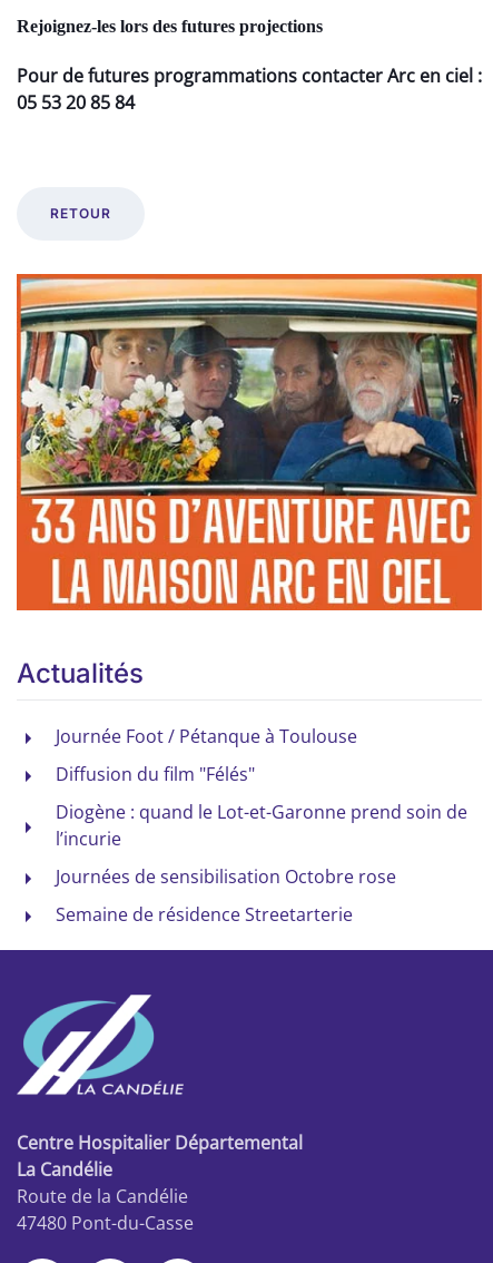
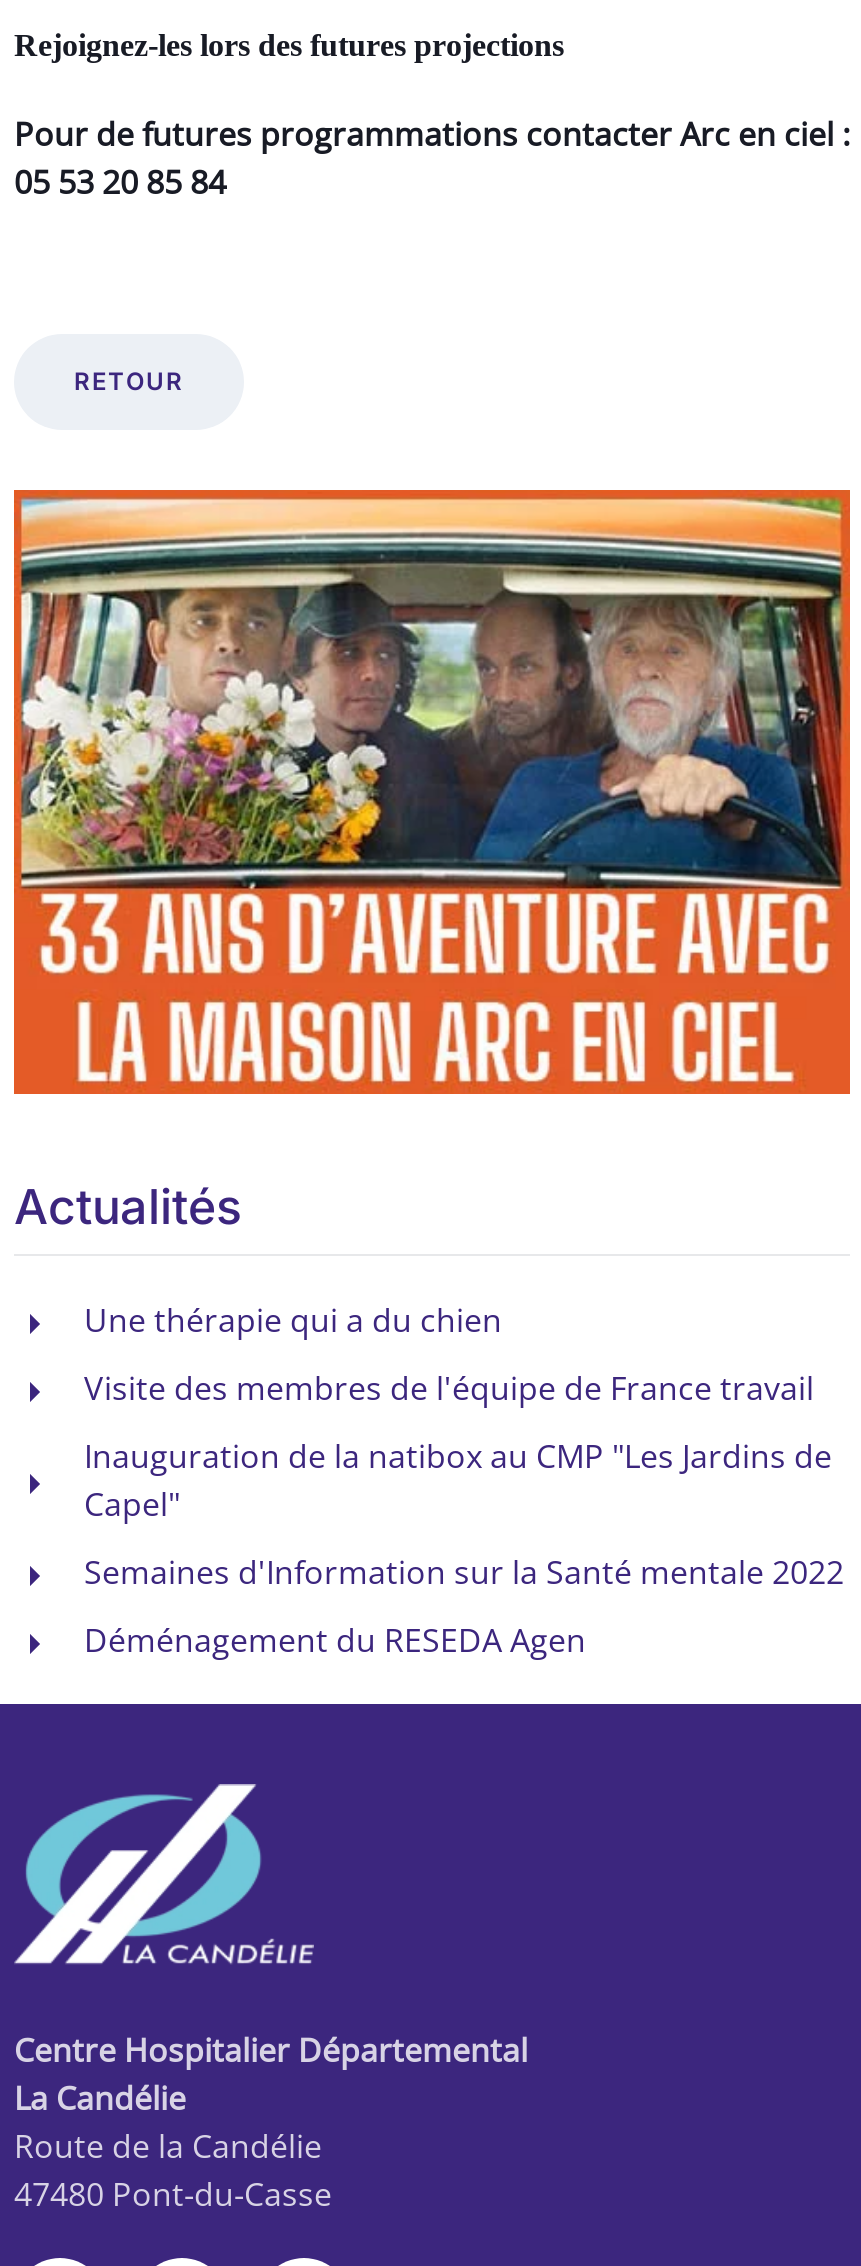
[56,724,357,749] Journée Foot / Pétanque à Toulouse -> [84,1299,502,1343] Une thérapie qui a du chien
[56,762,255,787] Diffusion du film "Félés" -> [84,1367,814,1411] Visite des membres de l'équipe de France travail
[56,800,467,851] Diogène : quand le Lot-et-Garonne prend soin de | l’incurie -> [84,1435,832,1527] Inauguration de la natibox au CMP "Les Jardins de | Capel"
[56,865,396,889] Journées de sensibilisation Octobre rose -> [84,1551,844,1595] Semaines d'Information sur la Santé mentale 2022
[56,903,353,927] Semaine de résidence Streetarterie -> [84,1619,586,1663] Déménagement du RESEDA Agen

